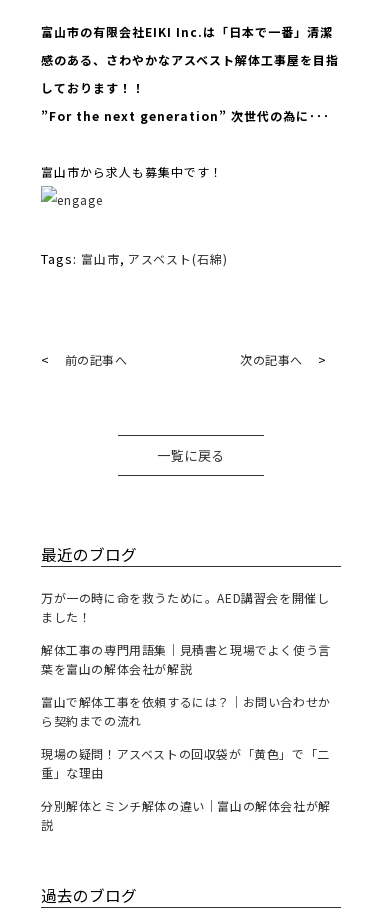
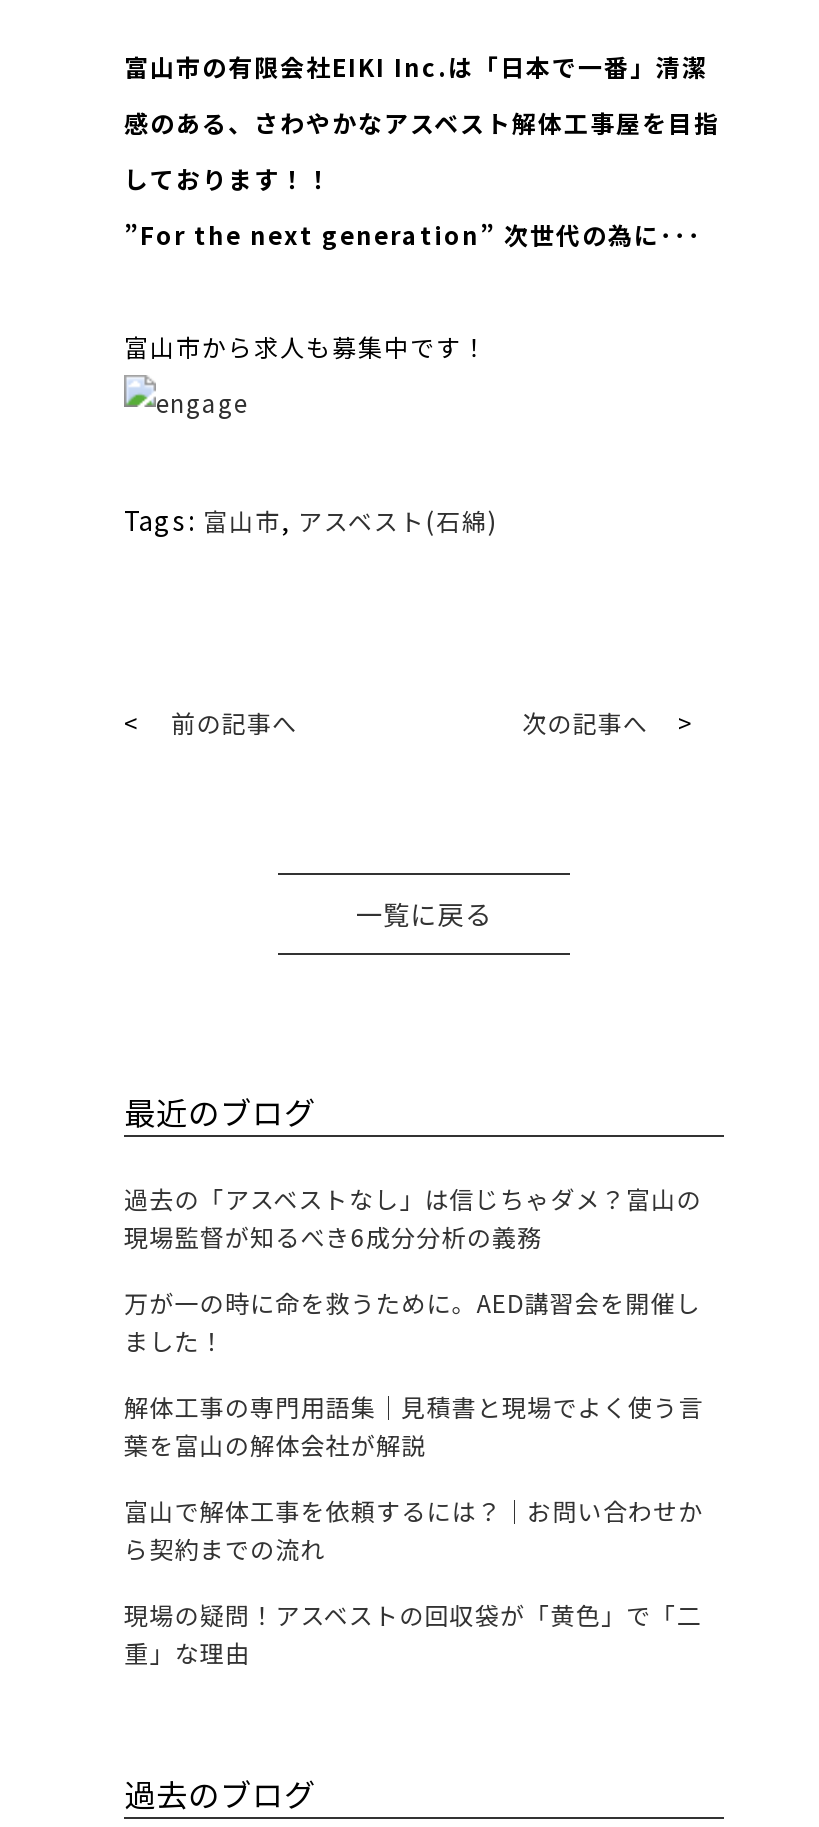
none -> [124,1182,702,1254] 過去の「アスベストなし」は信じちゃダメ？富山の | 現場監督が知るべき6成分分析の義務
moved [41,589,331,781] -> [124,1286,704,1670]: 万が一の時に命を救うために。AED講習会を開催し | ました！ | 解体工事の専門用語集｜見積書と現場でよく使う言 | 葉を富山の解体会社が解説 | 富山で解体工事を依頼するには？｜お問い合わせか | ら契約までの流れ | 現場の疑問！アスベストの回収袋が「黄色」で「二 | 重」な理由
[41,797,331,833] 分別解体とミンチ解体の違い｜富山の解体会社が解 | 説 -> none

